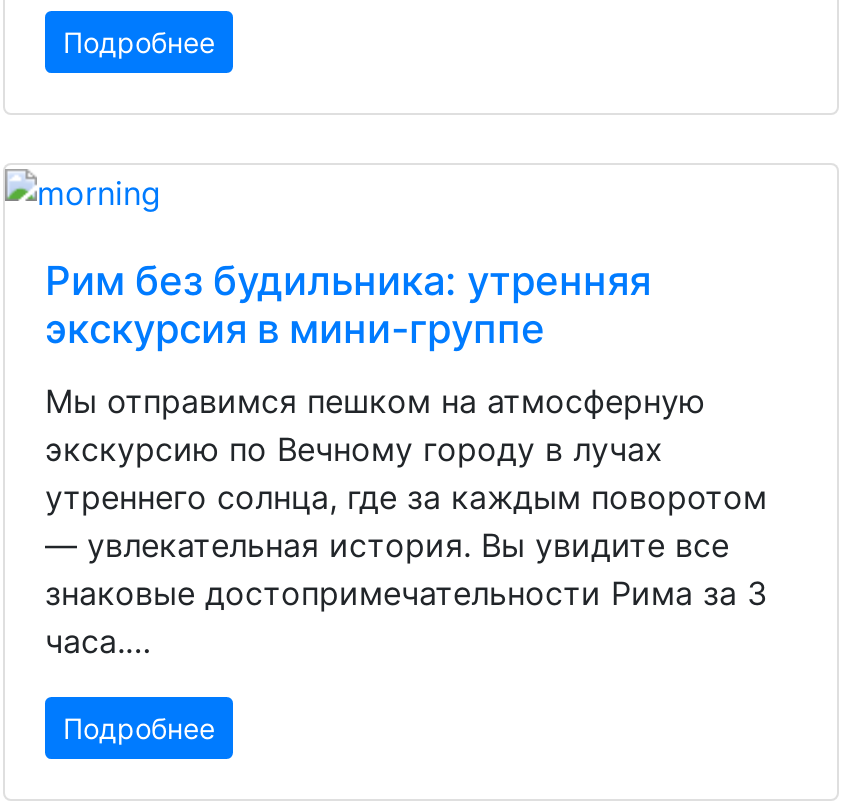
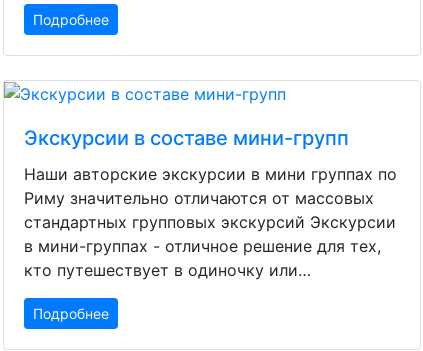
[45,257,651,353] Рим без будильника: утренняя | экскурсия в мини-группе -> [24,126,349,150] Экскурсии в составе мини-групп
[45,381,767,661] Мы отправимся пешком на атмосферную | экскурсию по Вечному городу в лучах | утреннего солнца, где за каждым поворотом | — увлекательная история. Вы увидите все | знаковые достопримечательности Рима за 3 | часа.… -> [24,164,397,280] Наши авторские экскурсии в мини группах по | Риму значительно отличаются от массовых | стандартных групповых экскурсий Экскурсии | в мини-группах - отличное решение для тех, | кто путешествует в одиночку или…

